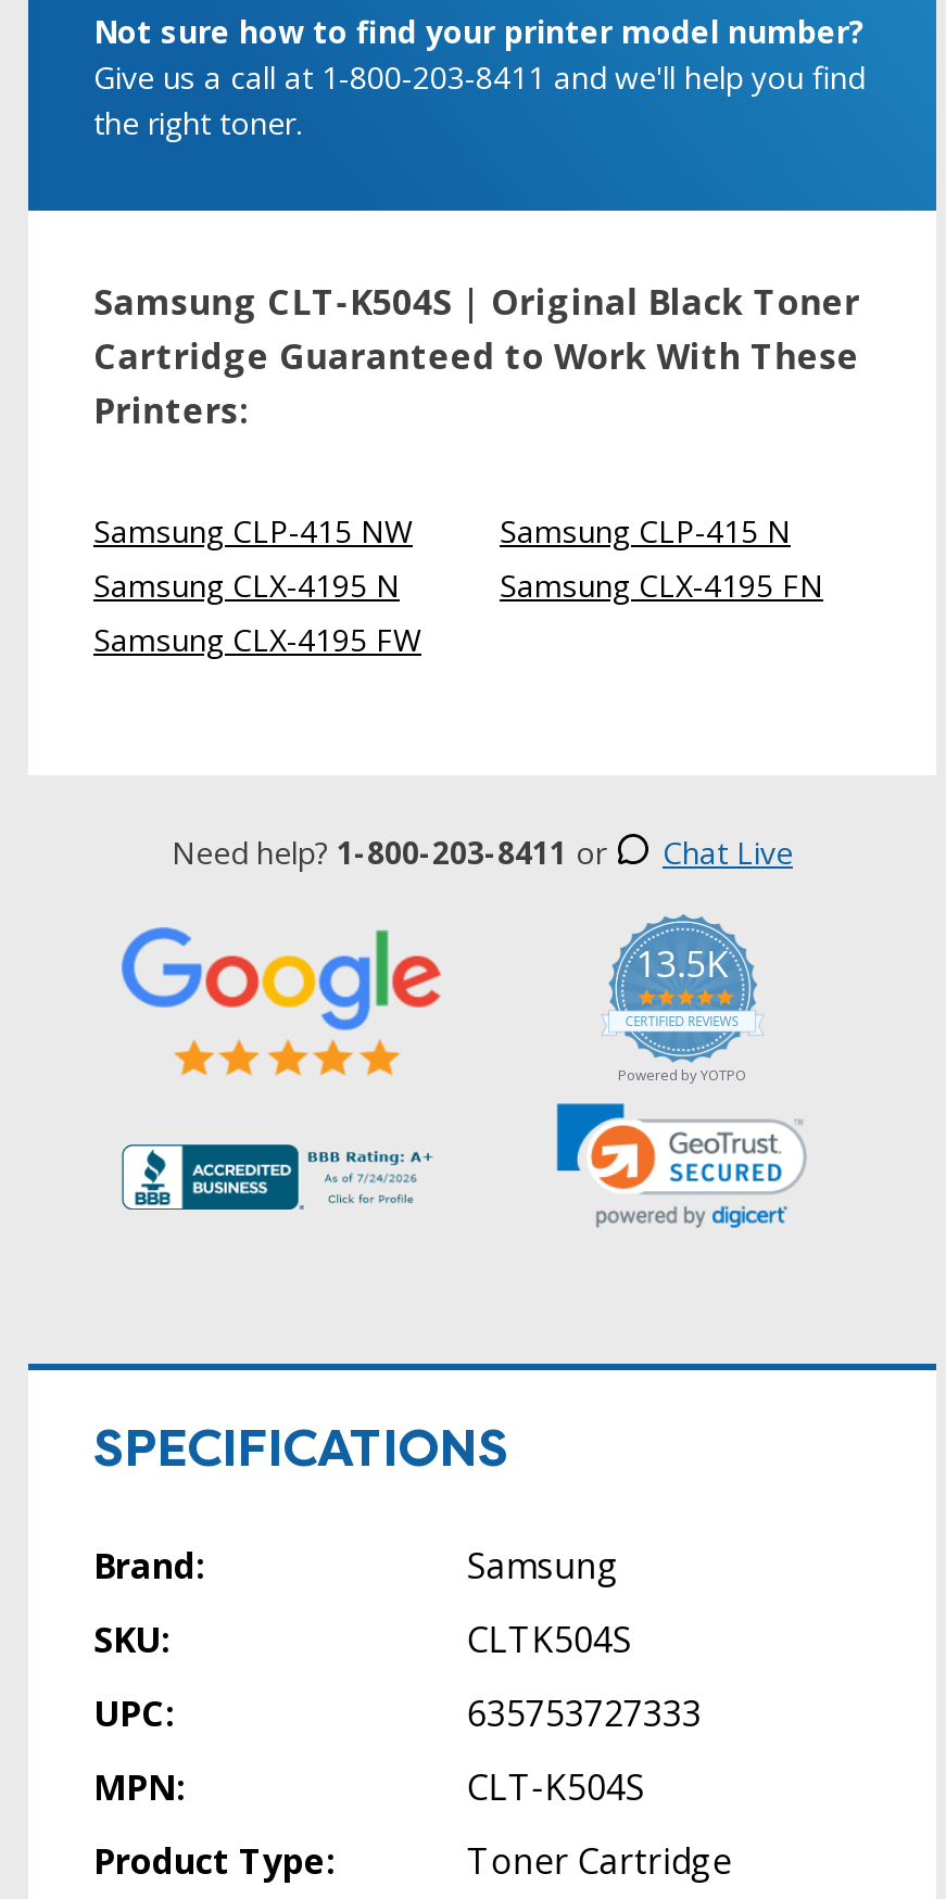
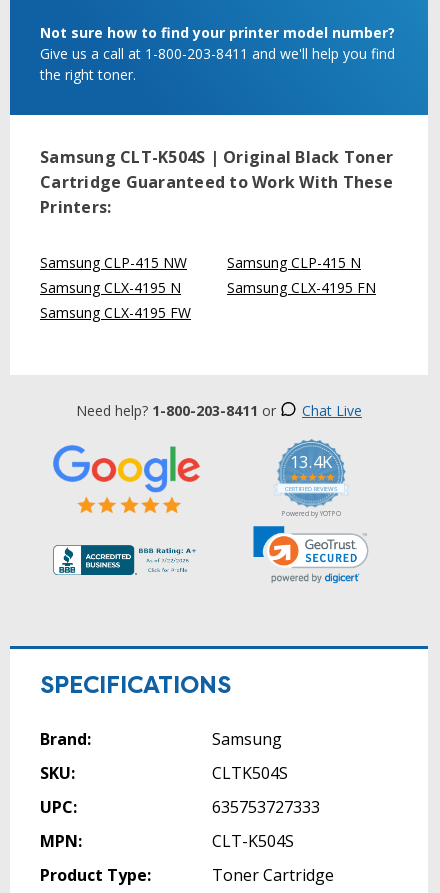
[636,939,728,988] 13.5K -> [290,450,332,473] 13.4K

